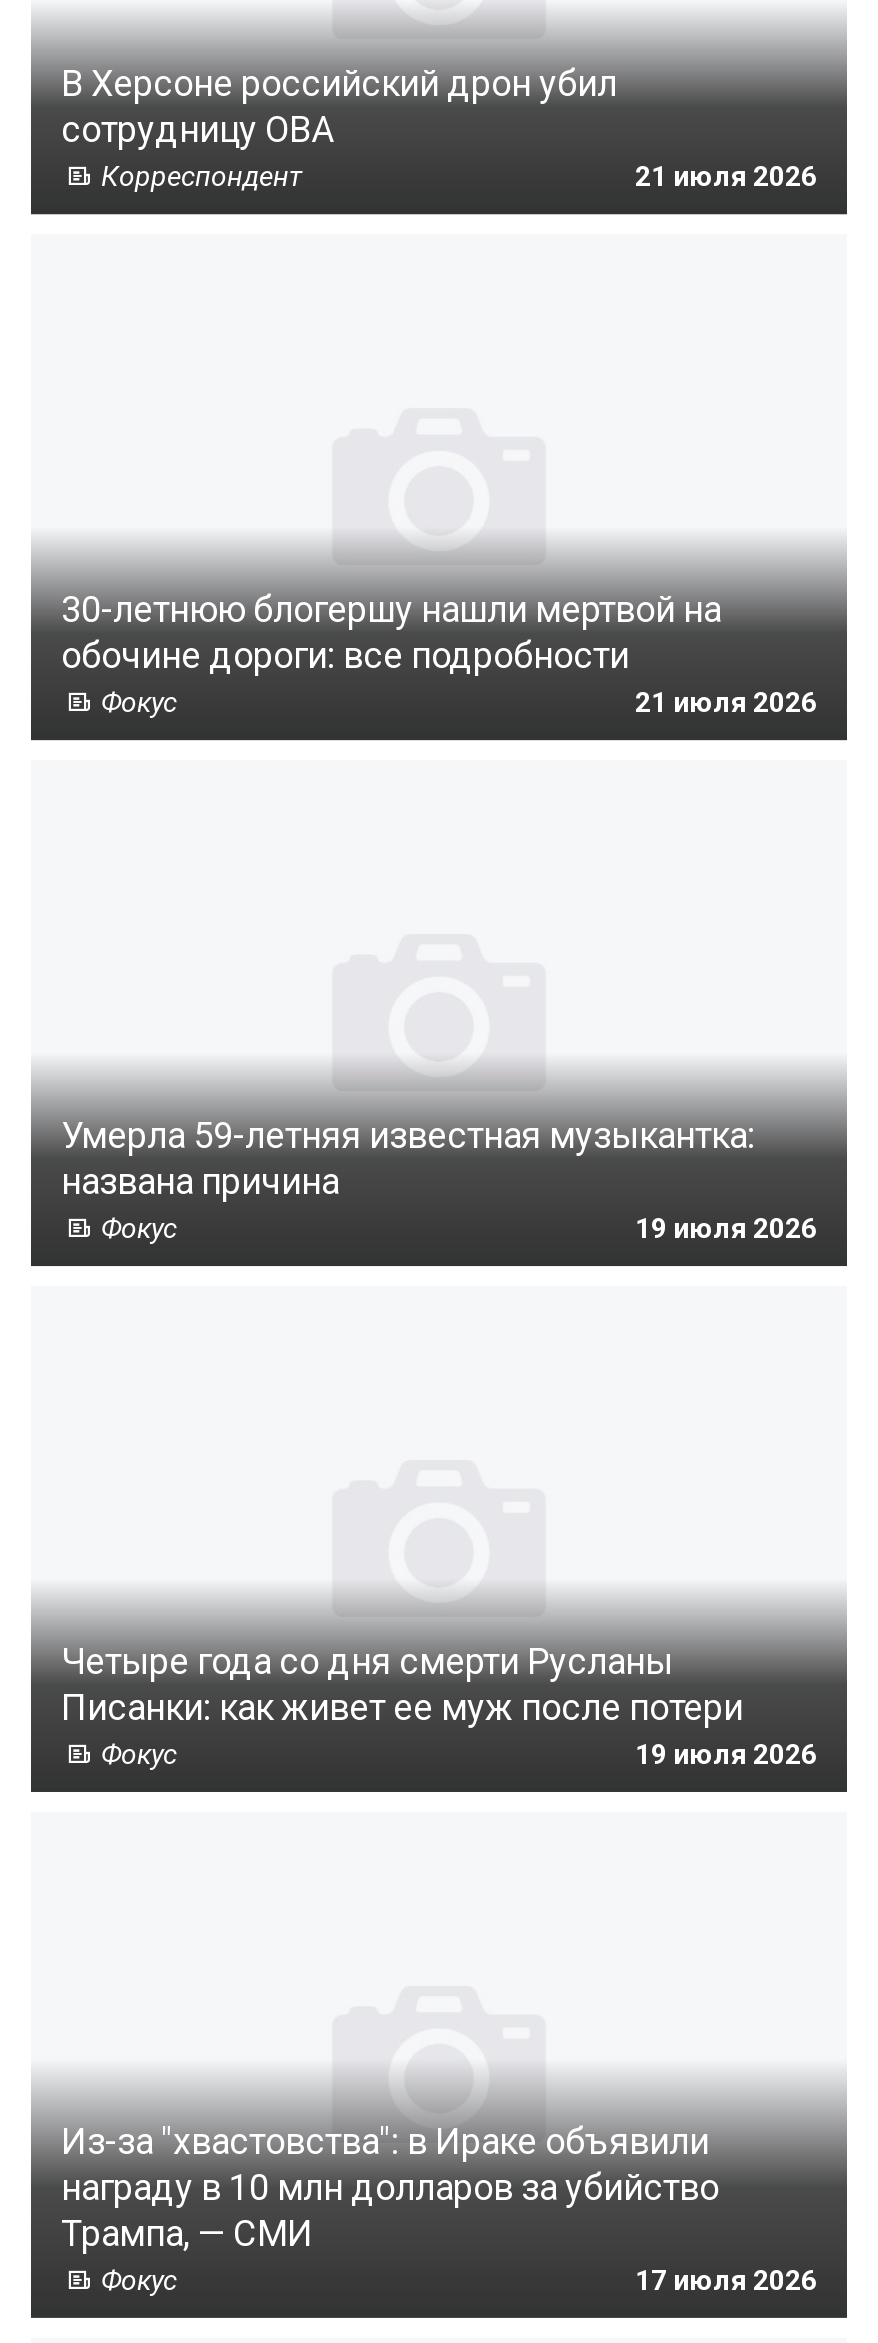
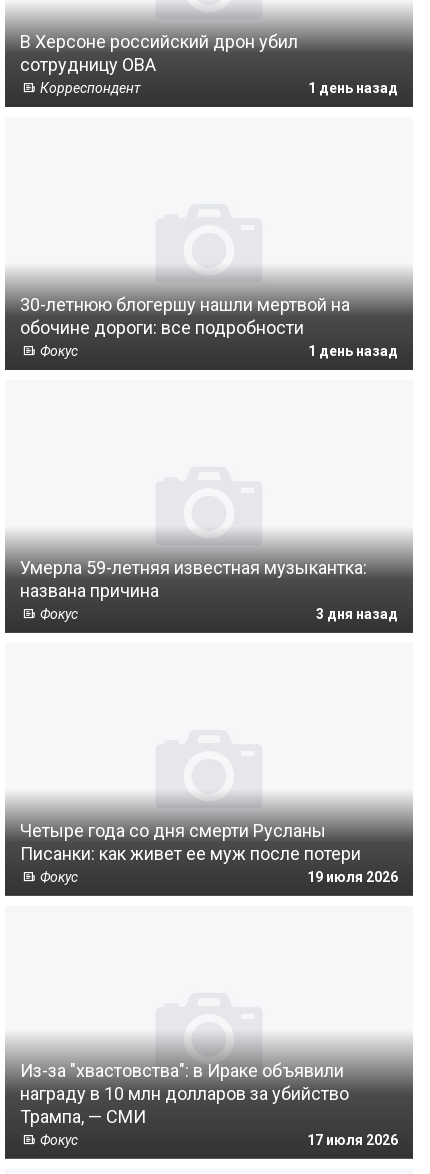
[635,161,817,193] 21 июля 2026 -> [308,80,398,96] 1 день назад
[635,686,817,718] 21 июля 2026 -> [308,343,398,359] 1 день назад
[635,1212,817,1244] 19 июля 2026 -> [316,606,398,622] 3 дня назад

